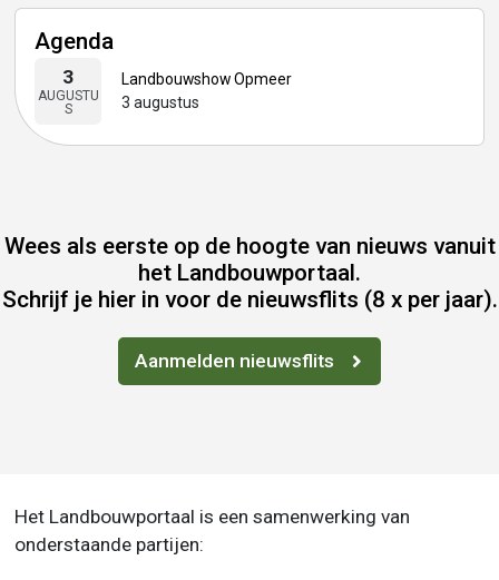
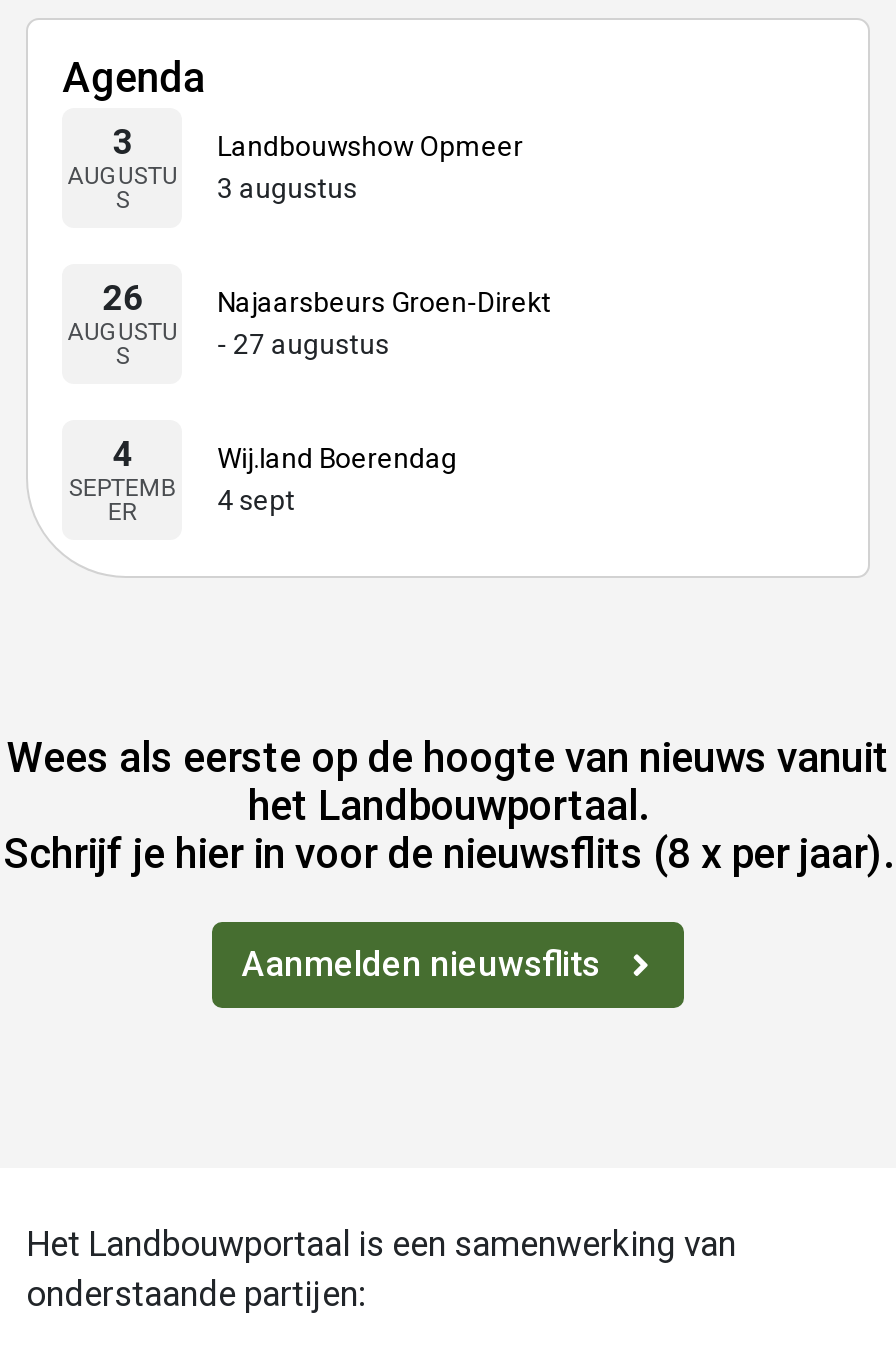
none -> [68,278,178,370] 26 | AUGUSTU | S
none -> [69,286,551,526] Najaarsbeurs Groen-Direkt | - 27 augustus | 4 | SEPTEMB | ER
none -> [217,442,457,516] Wij.land Boerendag | 4 sept

